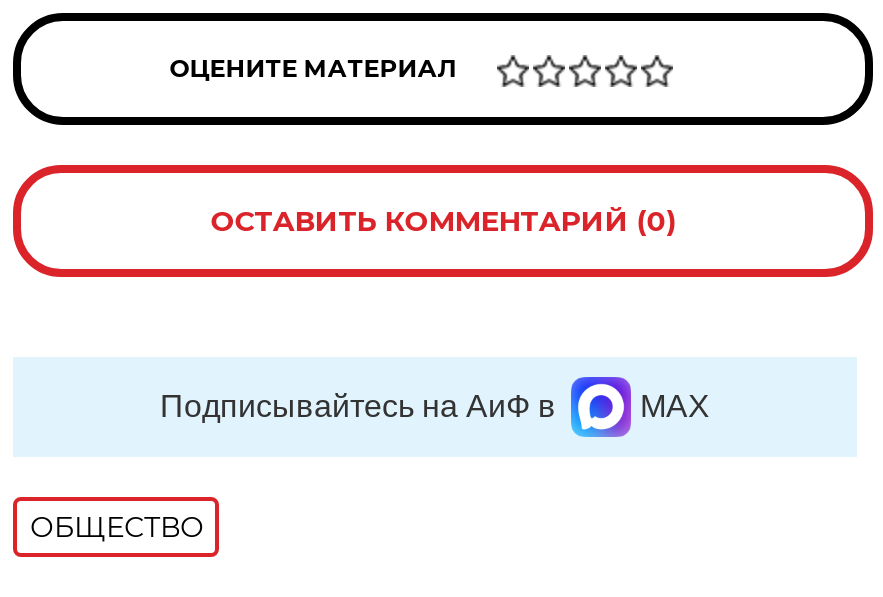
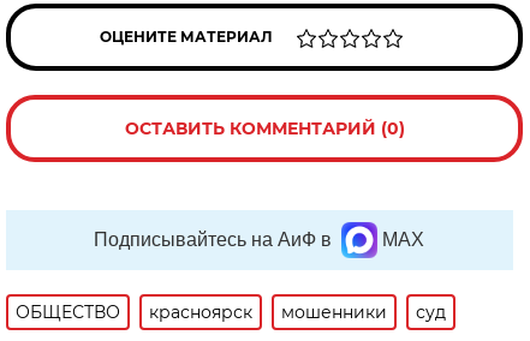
none -> [150,302,446,323] красноярск | мошенники | суд

